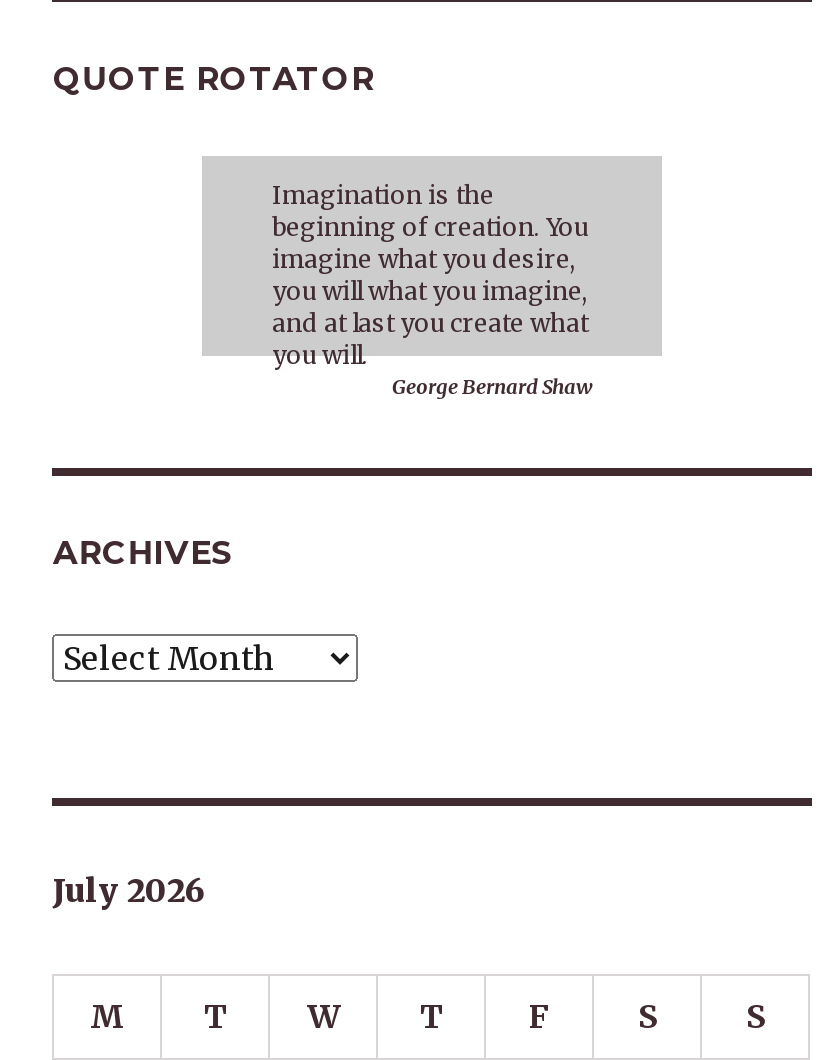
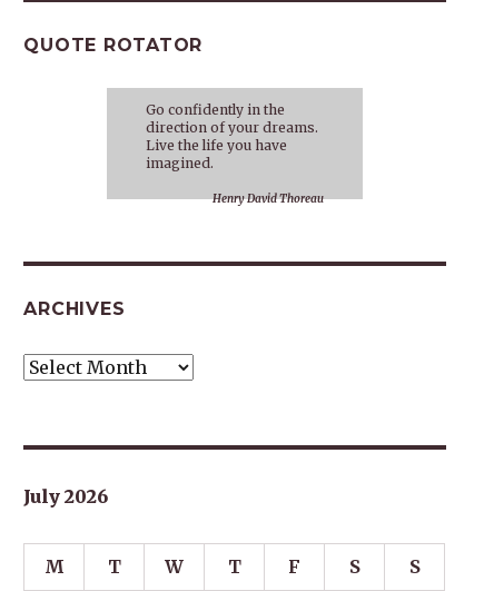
[272,181,592,401] Imagination is the | beginning of creation. You | imagine what you desire, | you will what you imagine, | and at last you create what | you will. | George Bernard Shaw -> [146,102,324,206] Go confidently in the | direction of your dreams. | Live the life you have | imagined. | Henry David Thoreau

